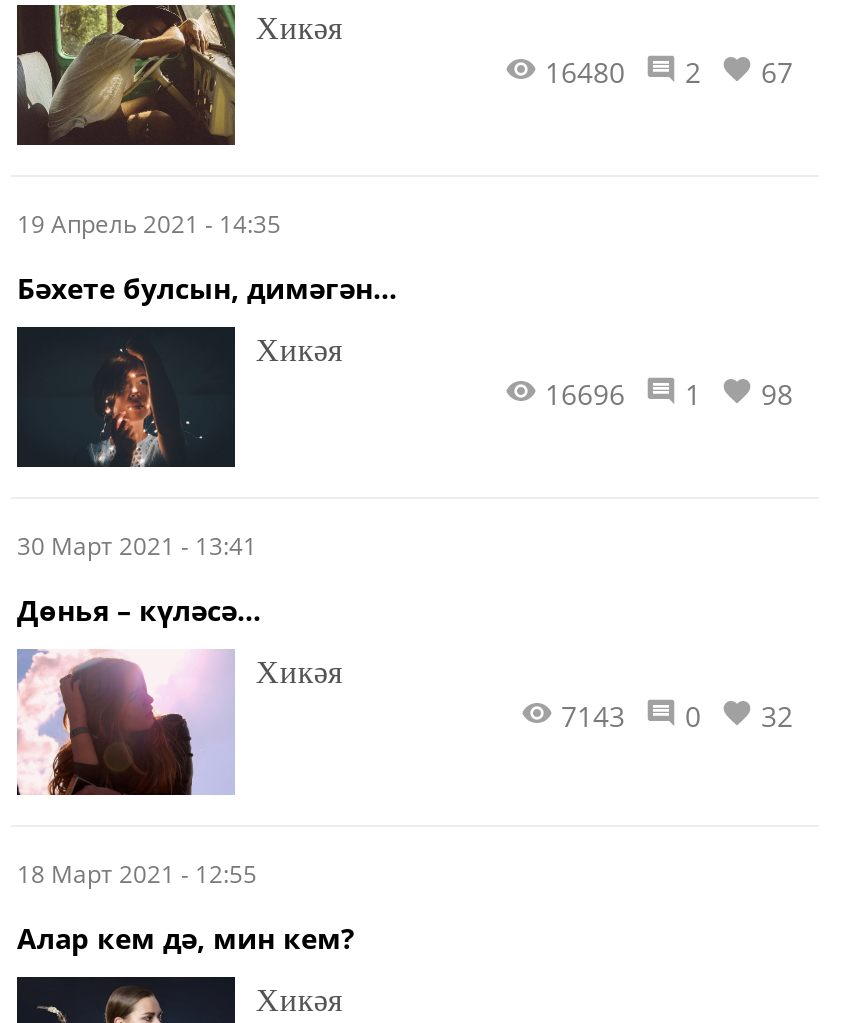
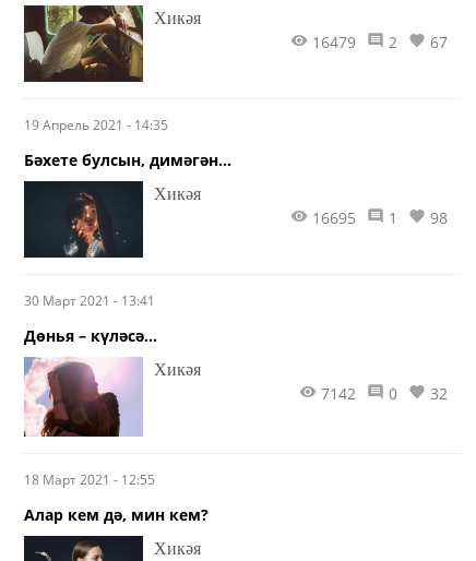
[545,54,793,92] 16480 2 67 -> [312,32,448,53] 16479 2 67
[545,376,793,414] 16696 1 98 -> [312,208,448,229] 16695 1 98
[561,698,793,736] 7143 0 32 -> [321,384,448,404] 7142 0 32

